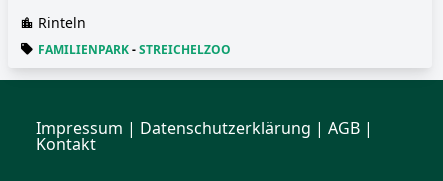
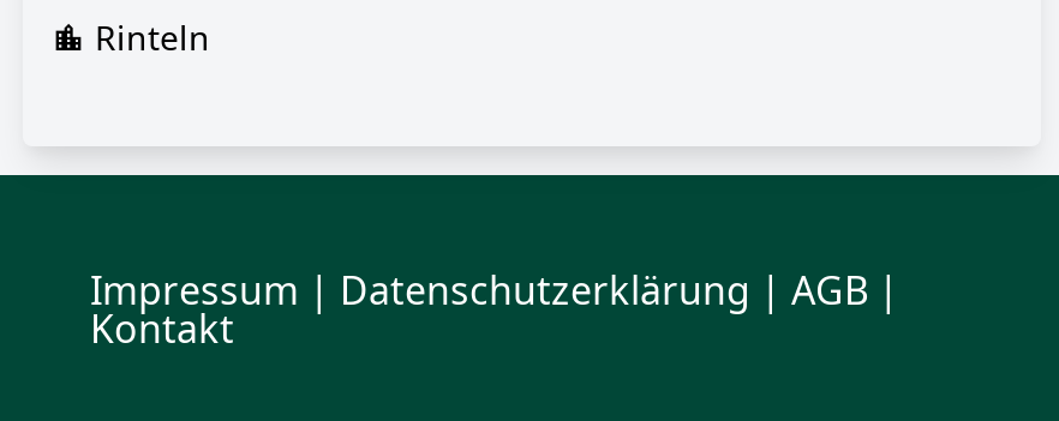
[38,41,231,58] FAMILIENPARK - STREICHELZOO -> none

